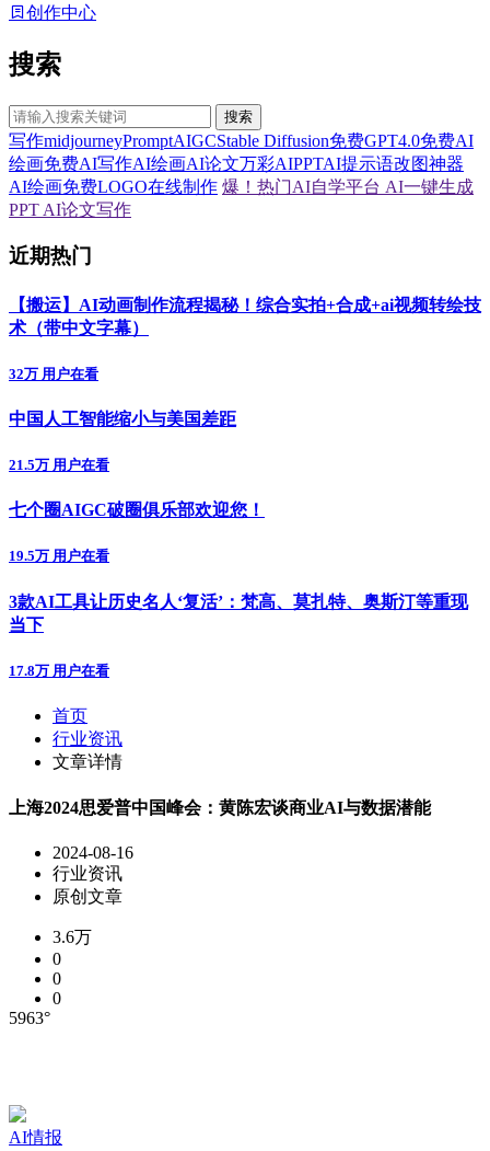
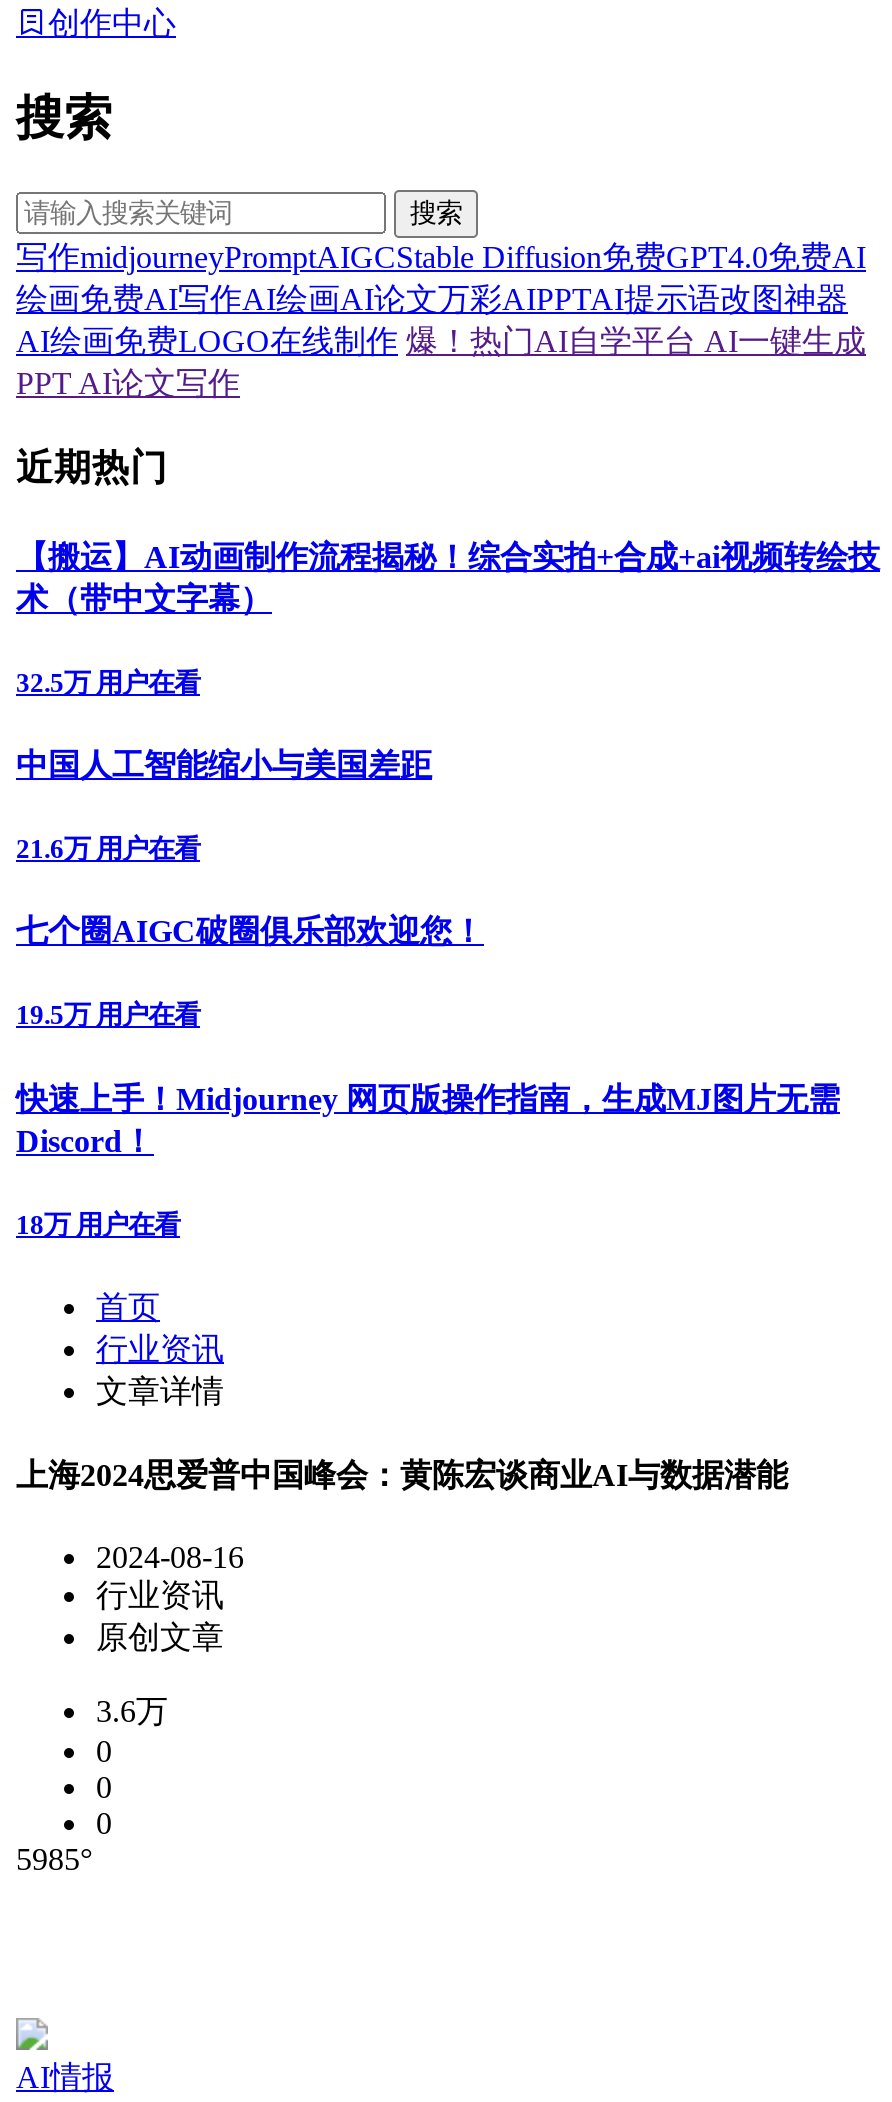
[9,365,98,382] 32万 用户在看 -> [16,667,200,697] 32.5万 用户在看
[9,457,109,473] 21.5万 用户在看 -> [16,834,200,864] 21.6万 用户在看
[9,592,468,634] 3款AI工具让历史名人‘复活’：梵高、莫扎特、奥斯汀等重现 | 当下 -> [16,1081,840,1157] 快速上手！Midjourney 网页版操作指南，生成MJ图片无需 | Discord！
[9,662,109,679] 17.8万 用户在看 -> [16,1210,180,1240] 18万 用户在看
[9,1009,50,1028] 5963° -> [16,1843,92,1877] 5985°

